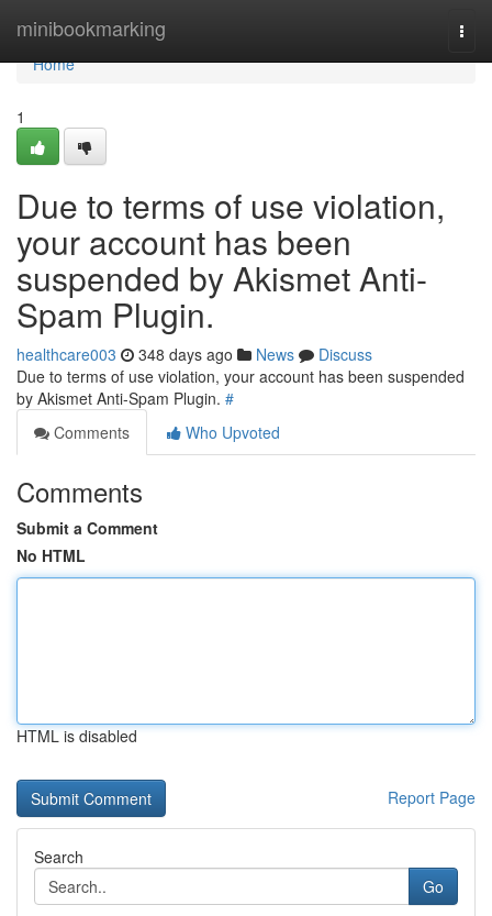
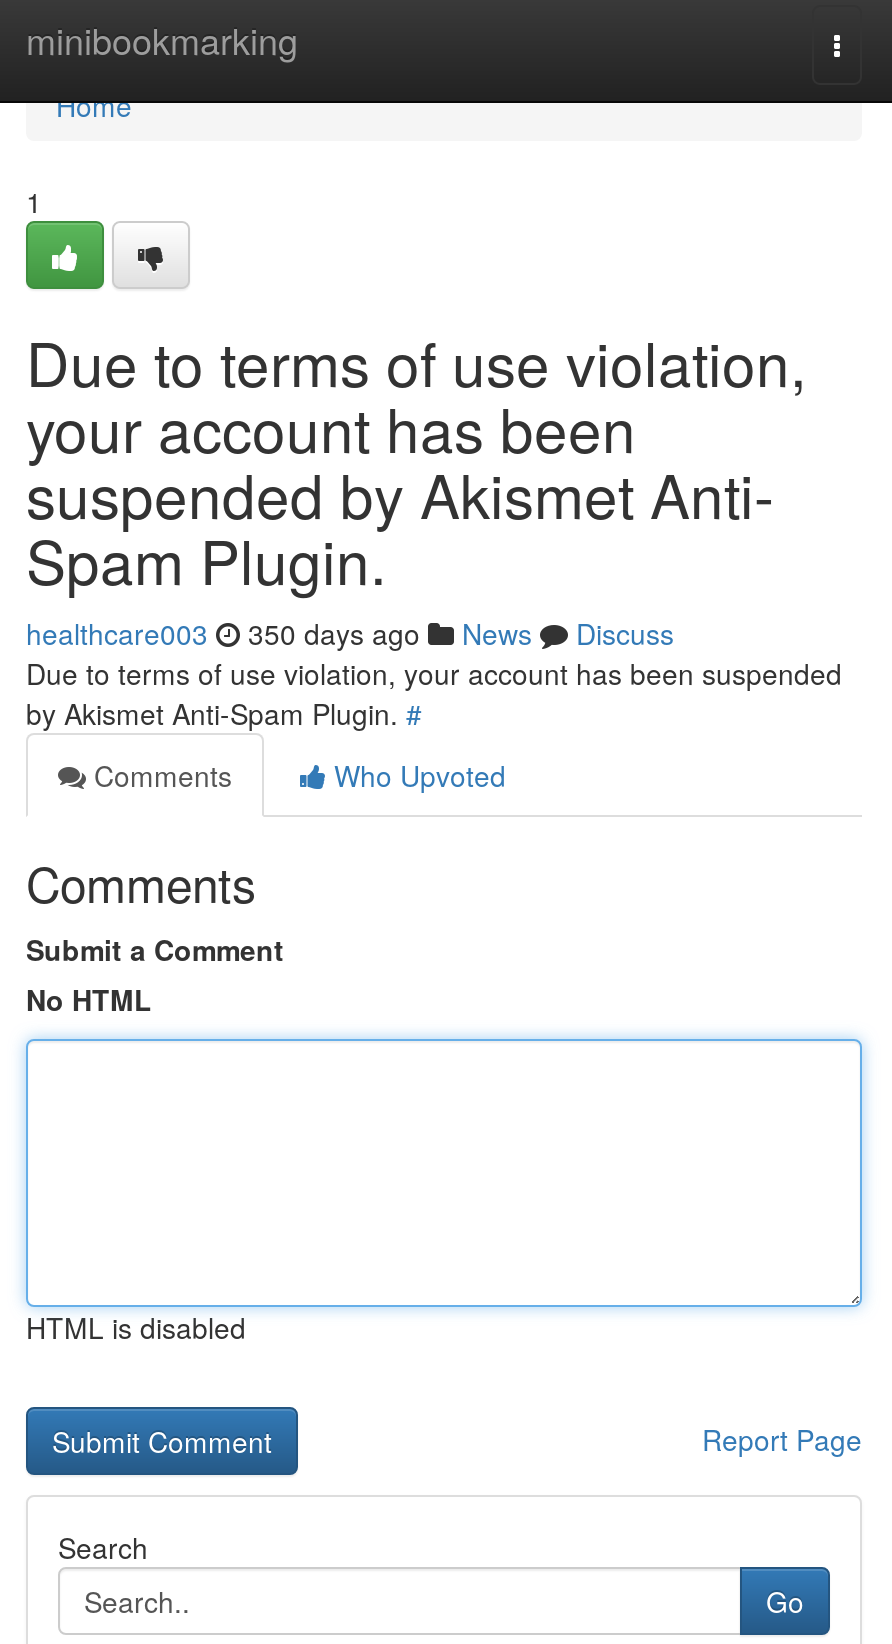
[16,343,372,365] healthcare003 348 days ago News Discuss -> [26,613,674,653] healthcare003 350 days ago News Discuss

